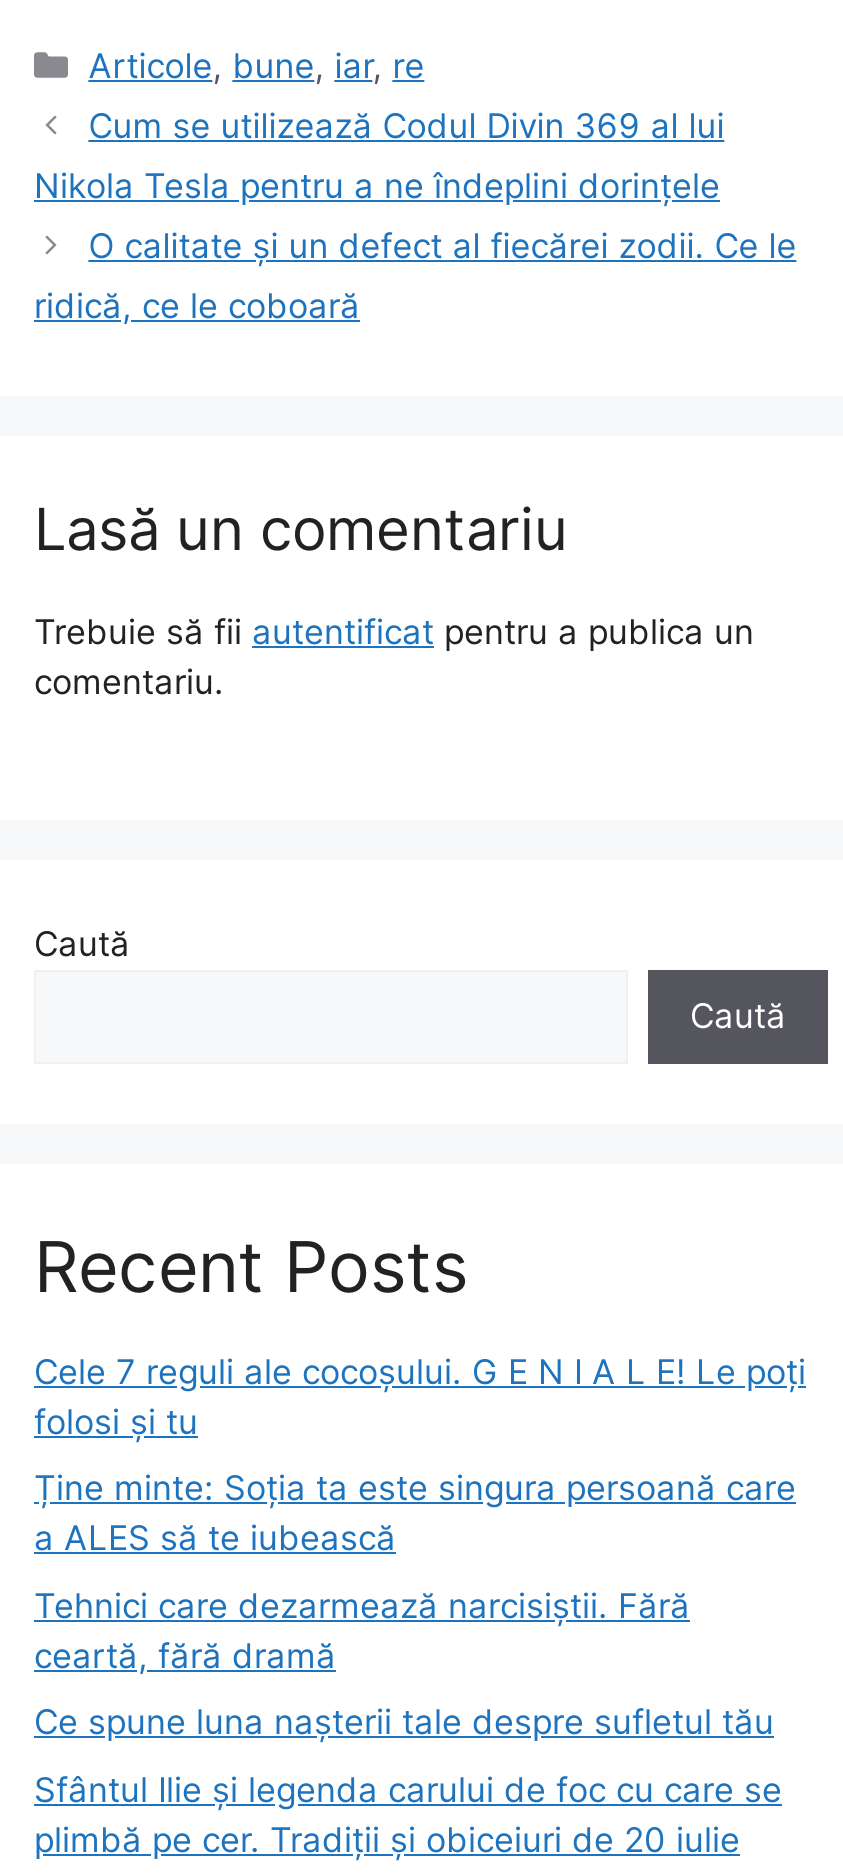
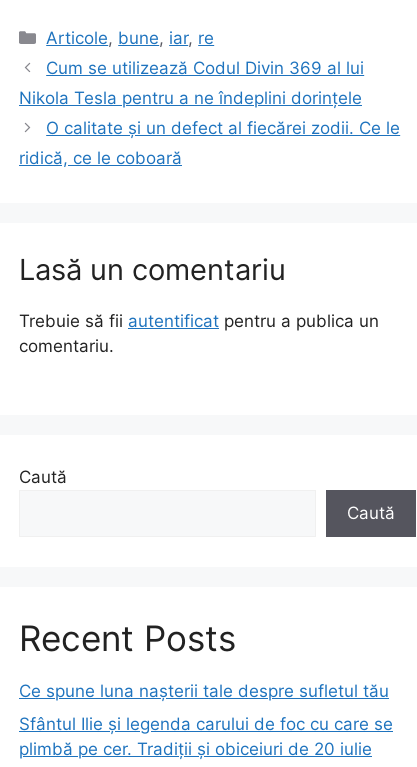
[34,1351,806,1675] Cele 7 reguli ale cocoșului. G E N I A L E! Le poți | folosi și tu | Ține minte: Soția ta este singura persoană care | a ALES să te iubească | Tehnici care dezarmează narcisiștii. Fără | ceartă, fără dramă -> none

